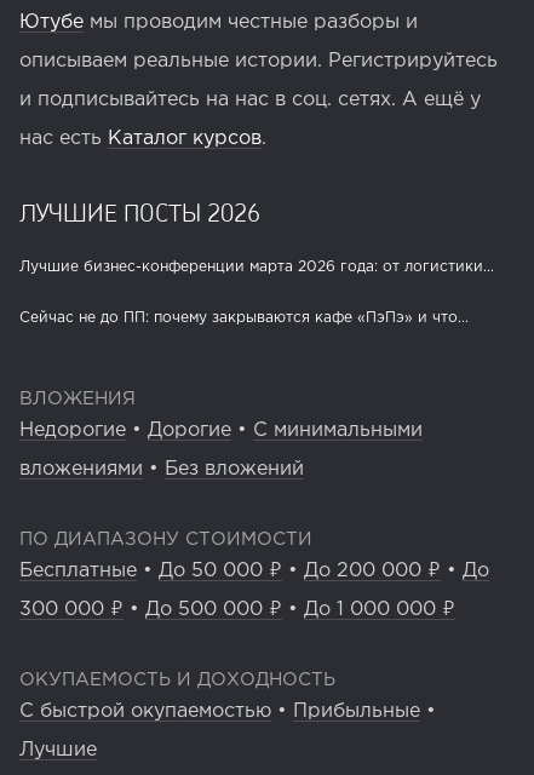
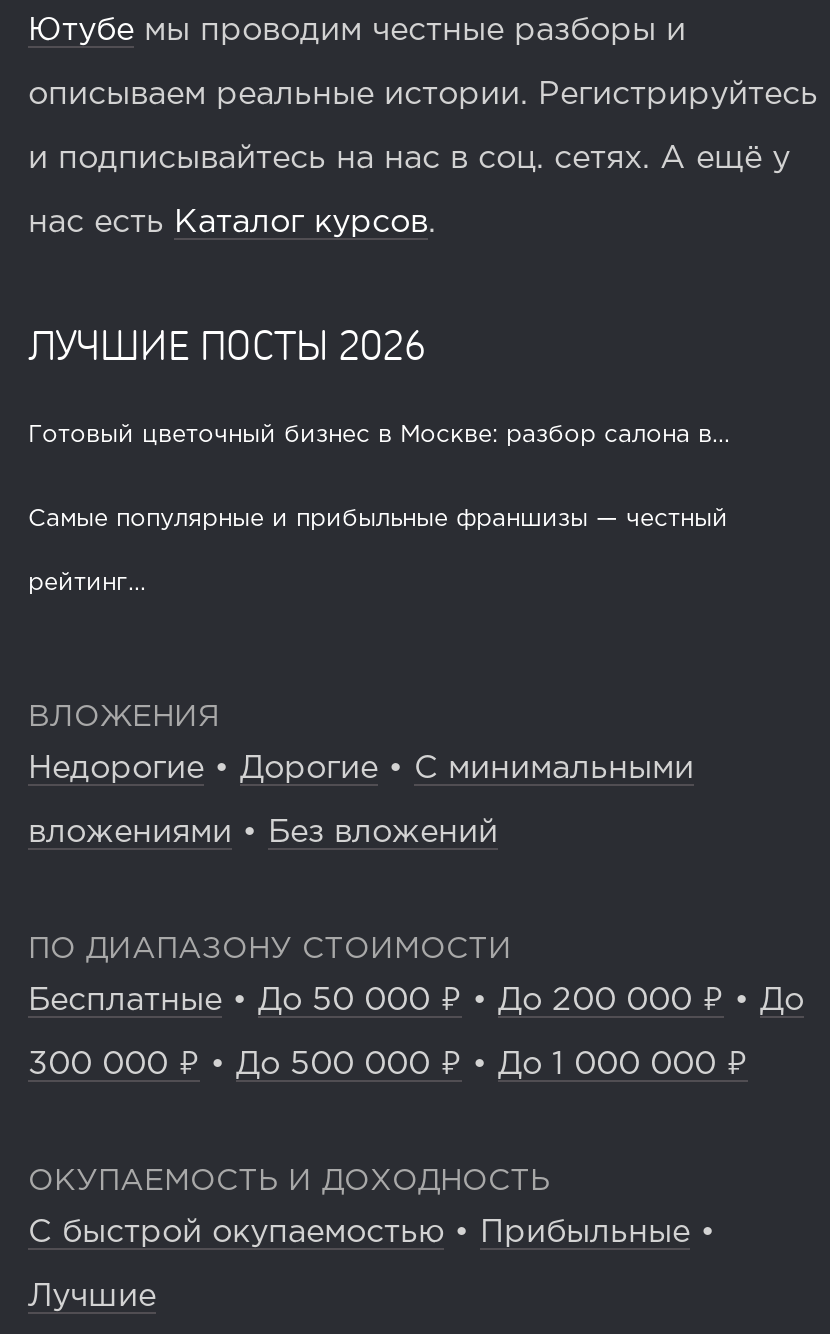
[19,260,494,274] Лучшие бизнес-конференции марта 2026 года: от логистики... -> [28,424,730,446] Готовый цветочный бизнес в Москве: разбор салона в...
[19,311,469,325] Сейчас не до ПП: почему закрываются кафе «ПэПэ» и что... -> [28,508,728,594] Самые популярные и прибыльные франшизы — честный | рейтинг...

